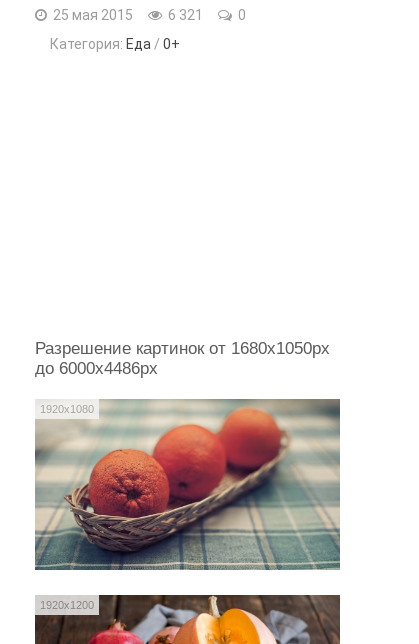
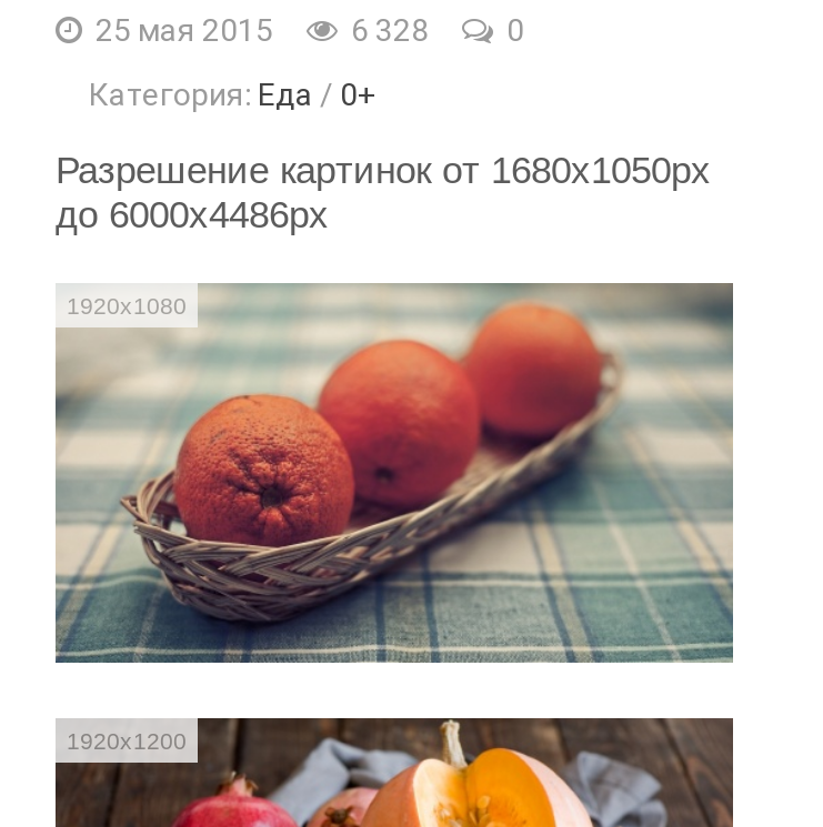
[50,7,246,23] 25 мая 2015 6 321 0 -> [89,12,524,48] 25 мая 2015 6 328 0

